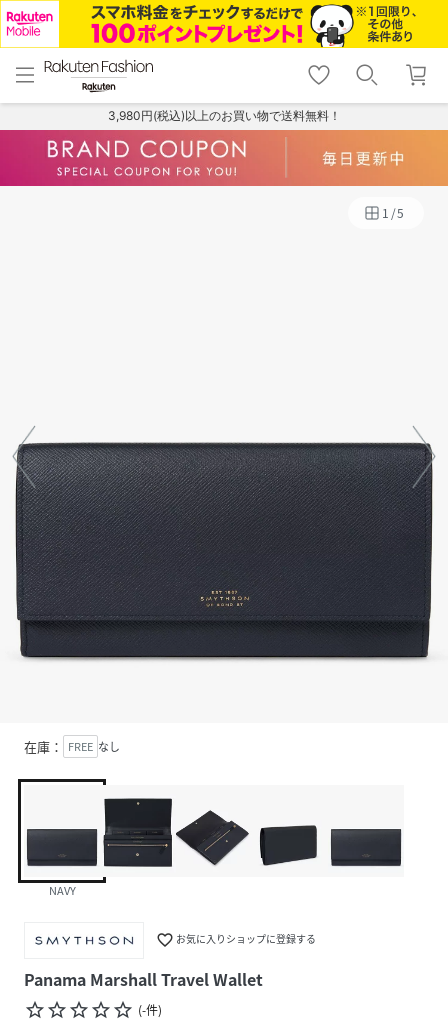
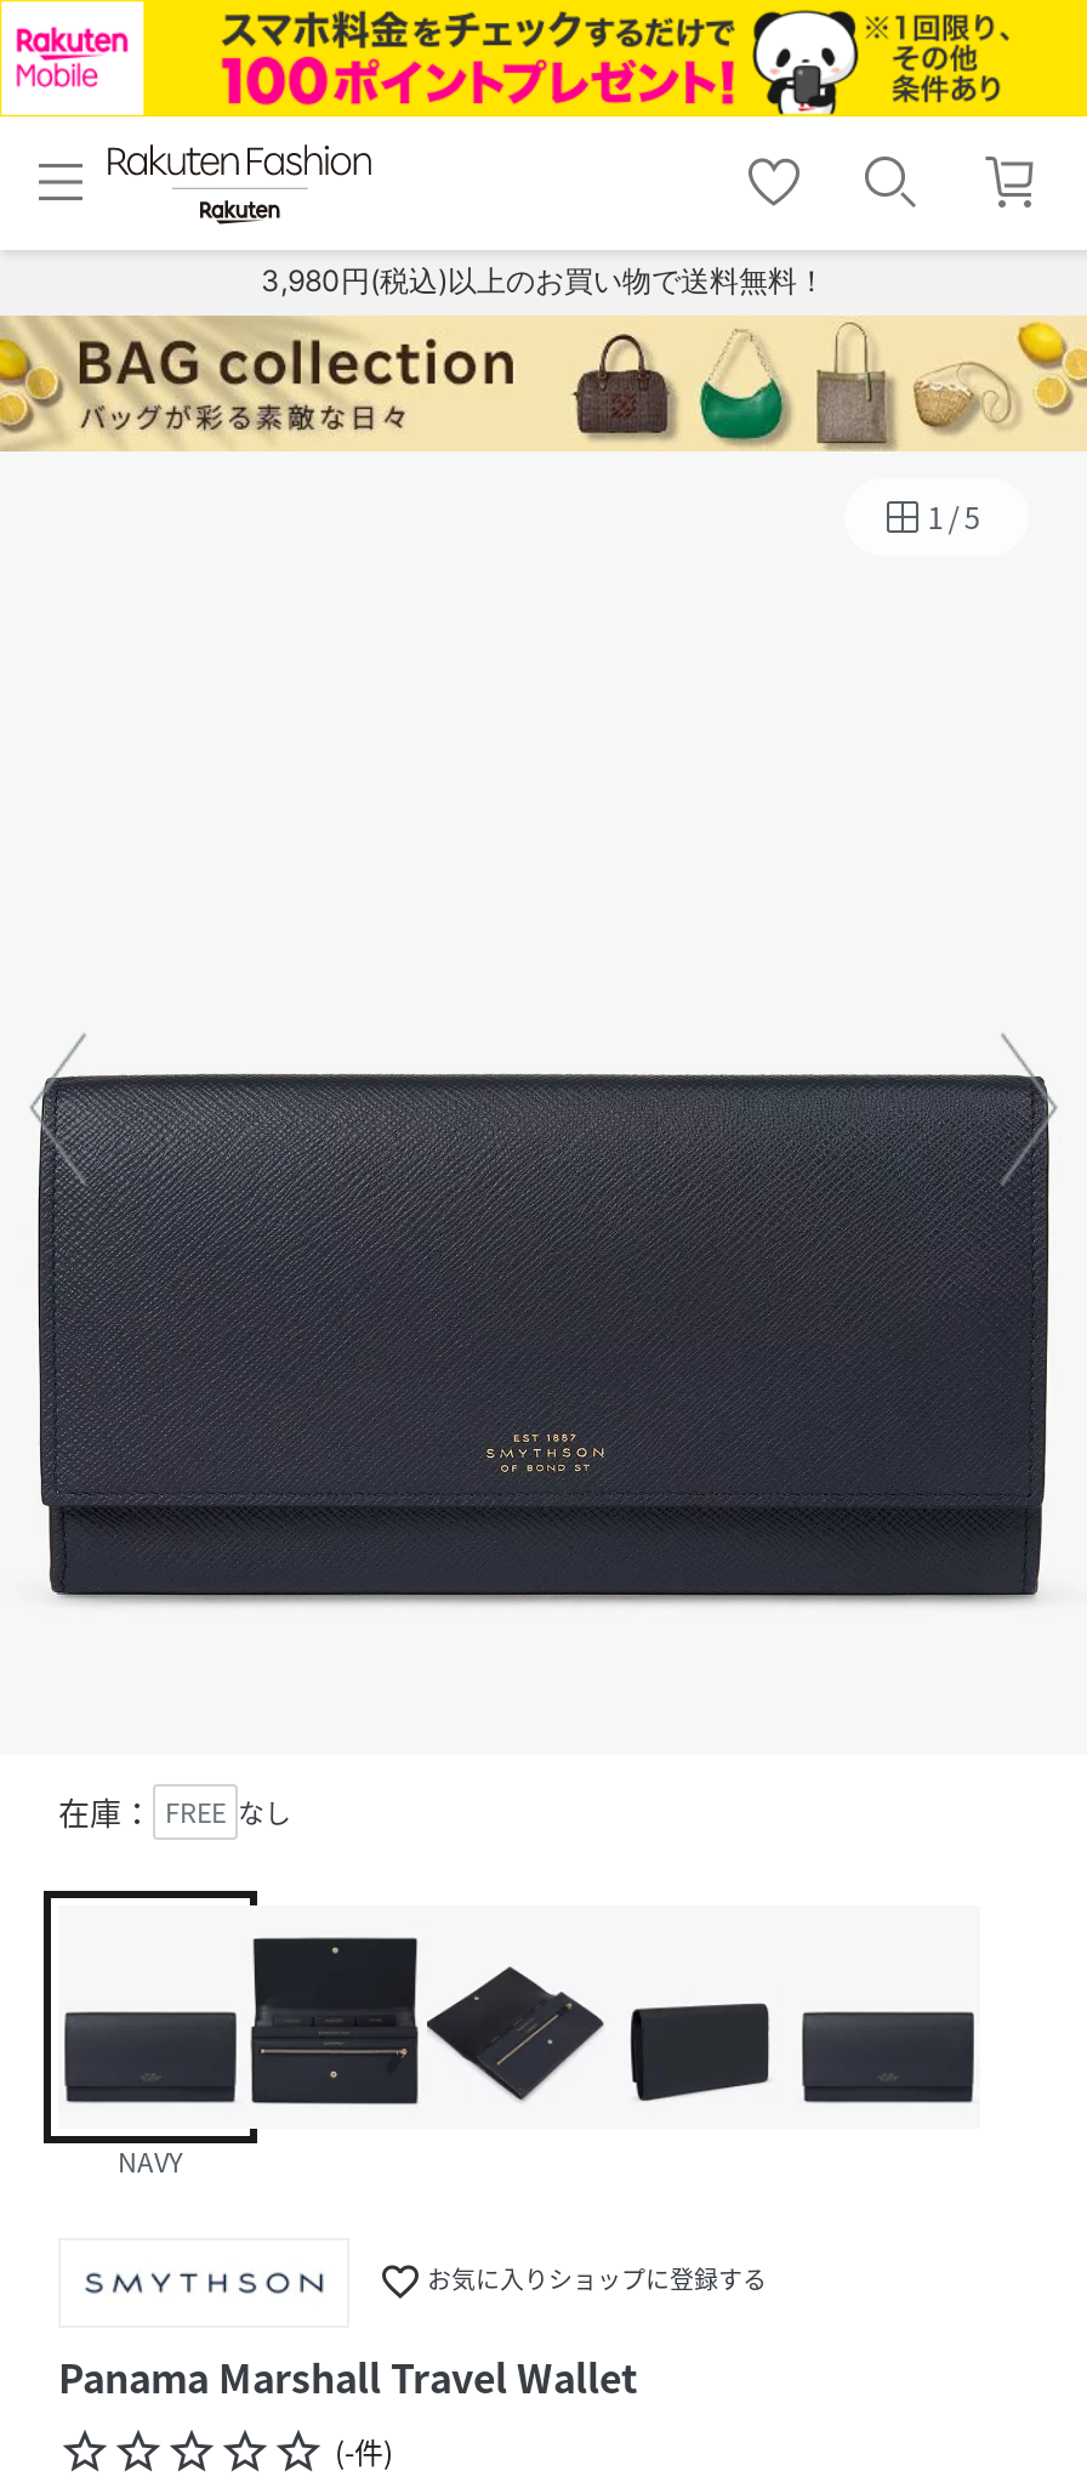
[3,129,445,187] [image] -> [7,316,1080,451] [image]

